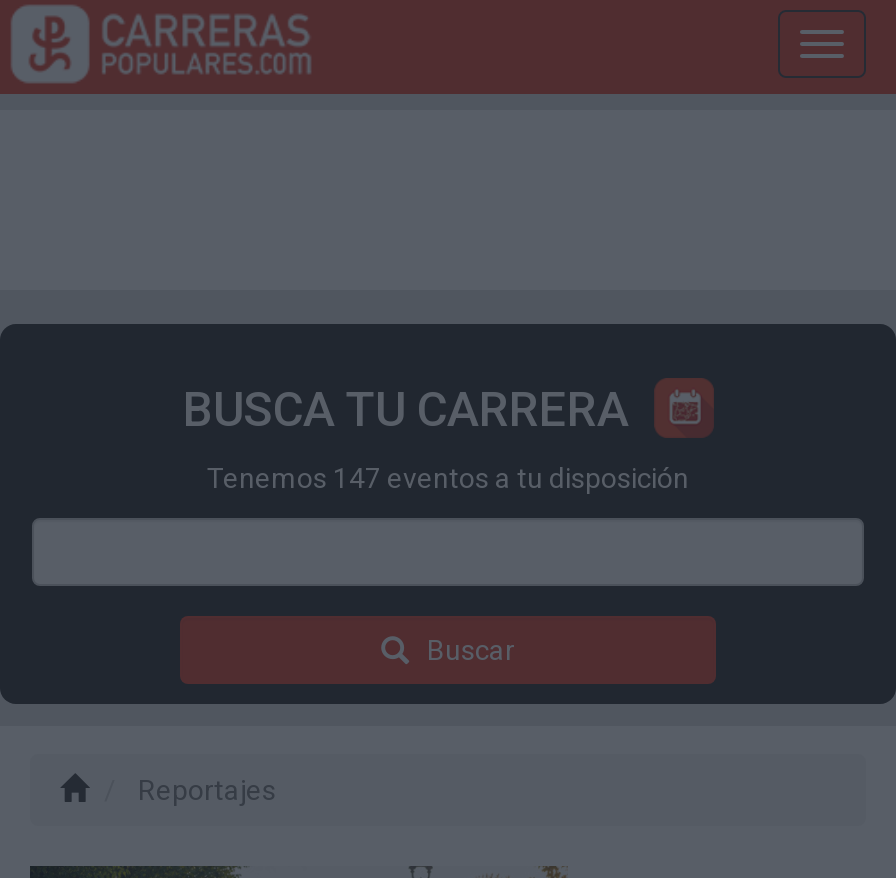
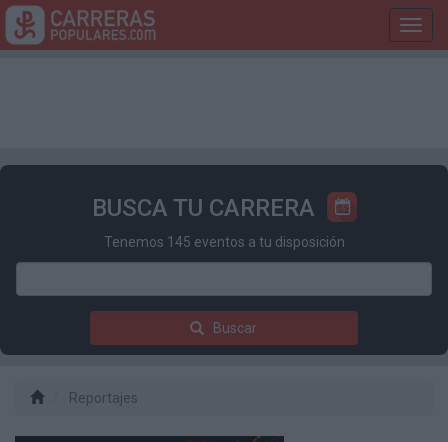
[207,462,689,494] Tenemos 147 eventos a tu disposición -> [103,234,344,250] Tenemos 145 eventos a tu disposición

